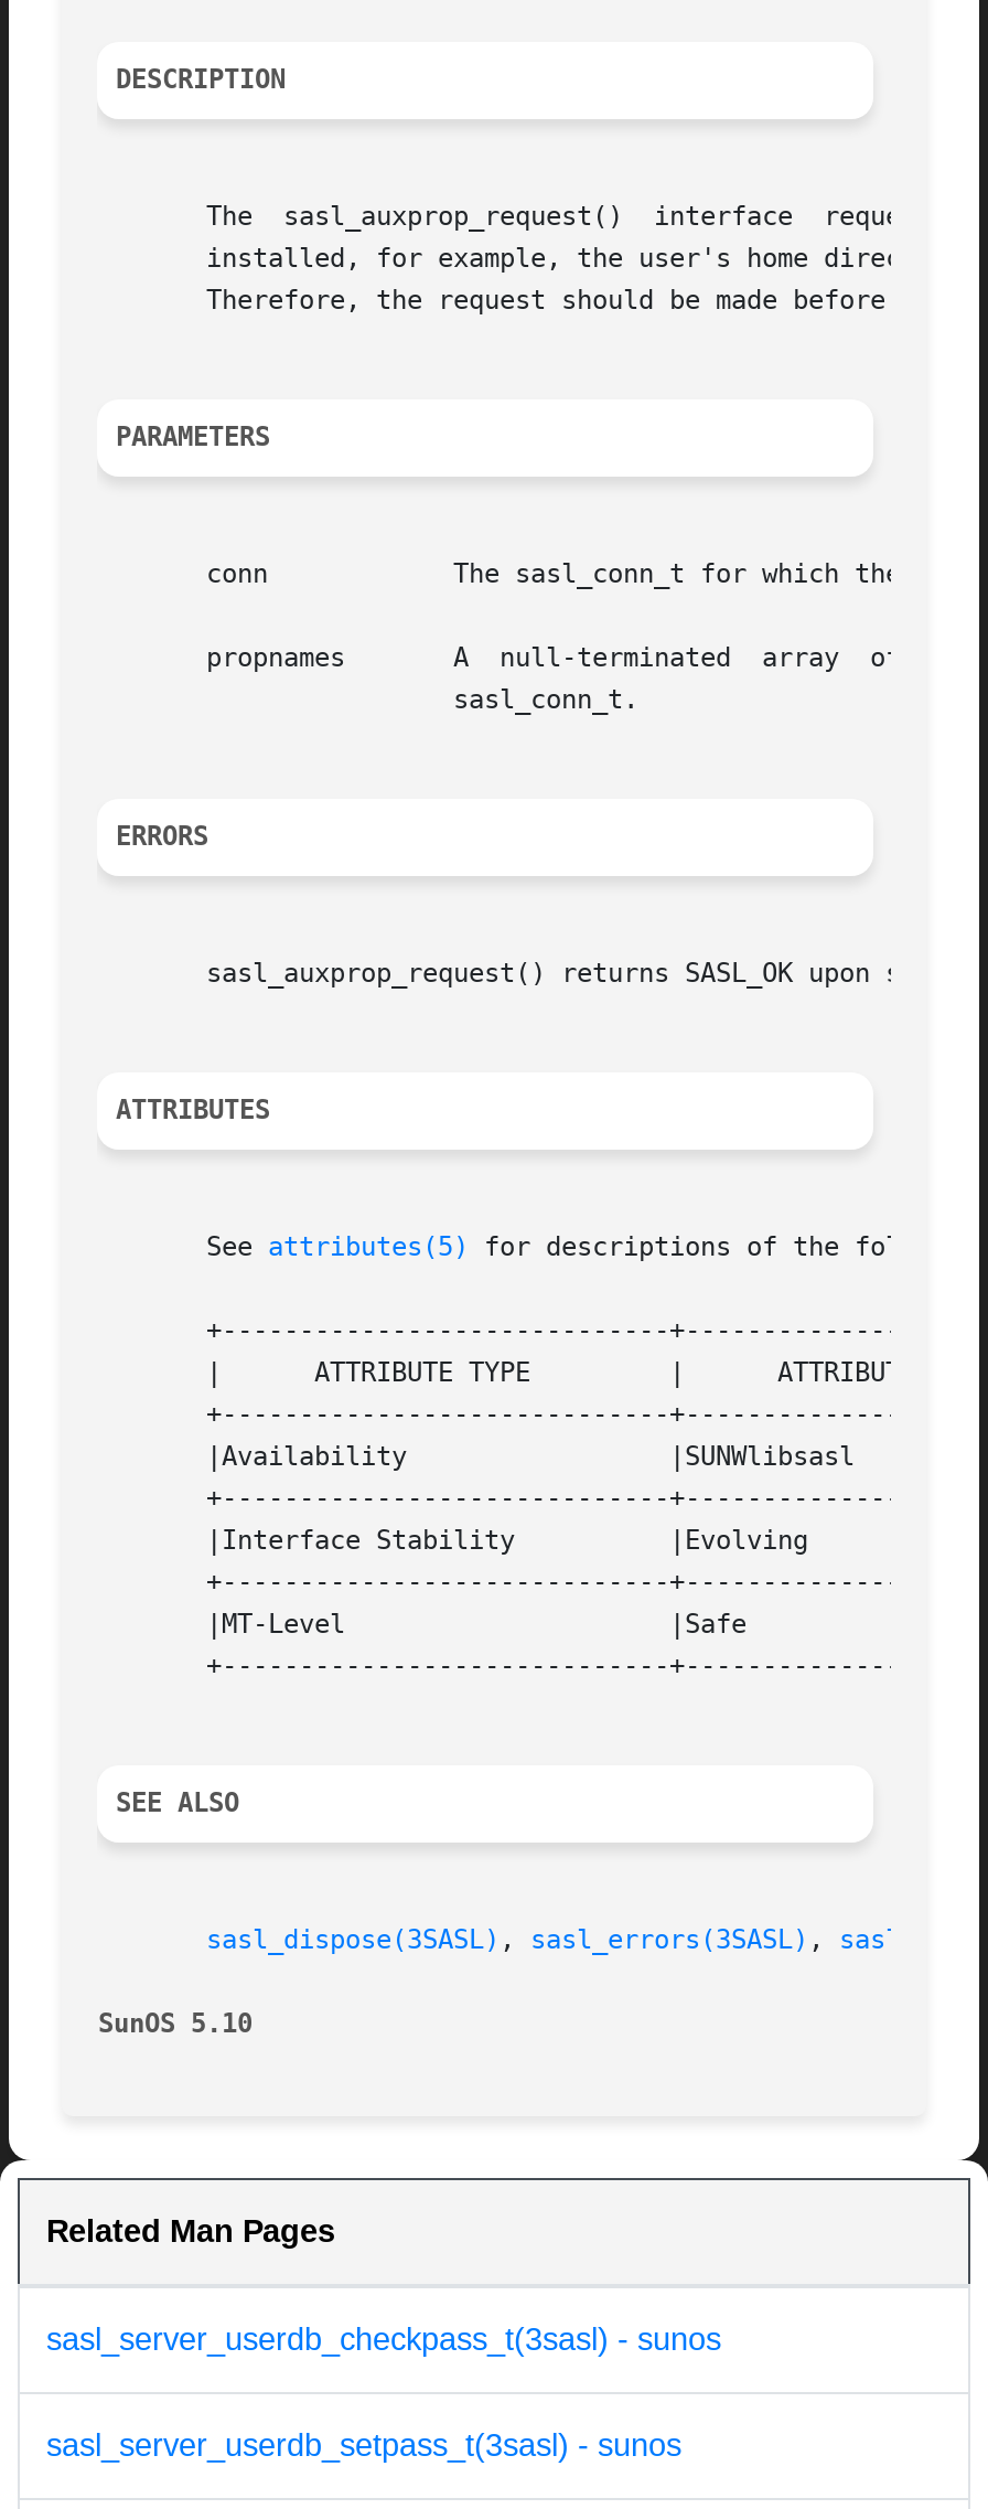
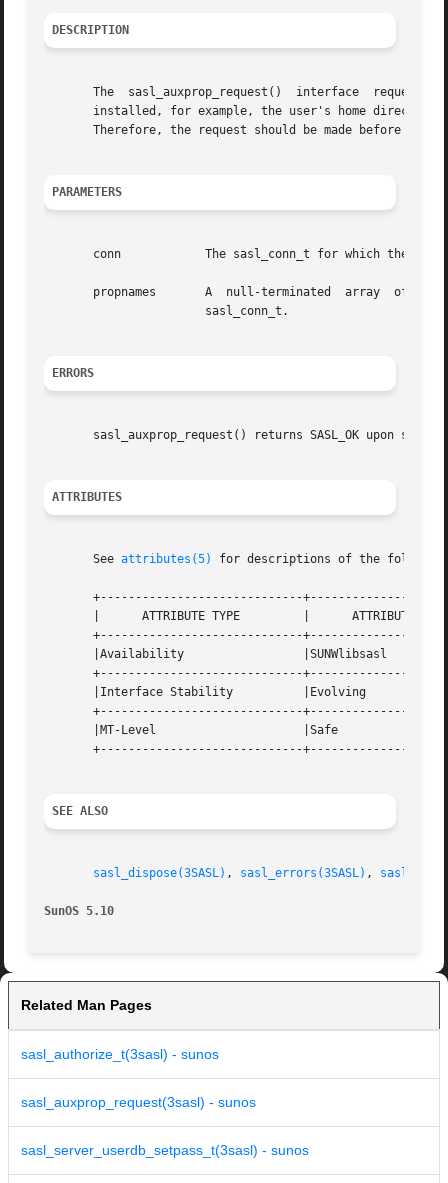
[46,2322,721,2357] sasl_server_userdb_checkpass_t(3sasl) - sunos -> [21,1046,256,1110] sasl_authorize_t(3sasl) - sunos | sasl_auxprop_request(3sasl) - sunos

